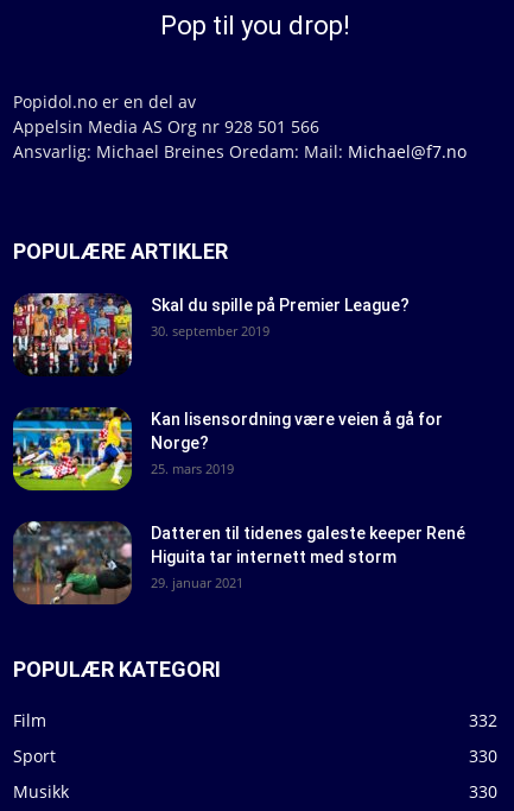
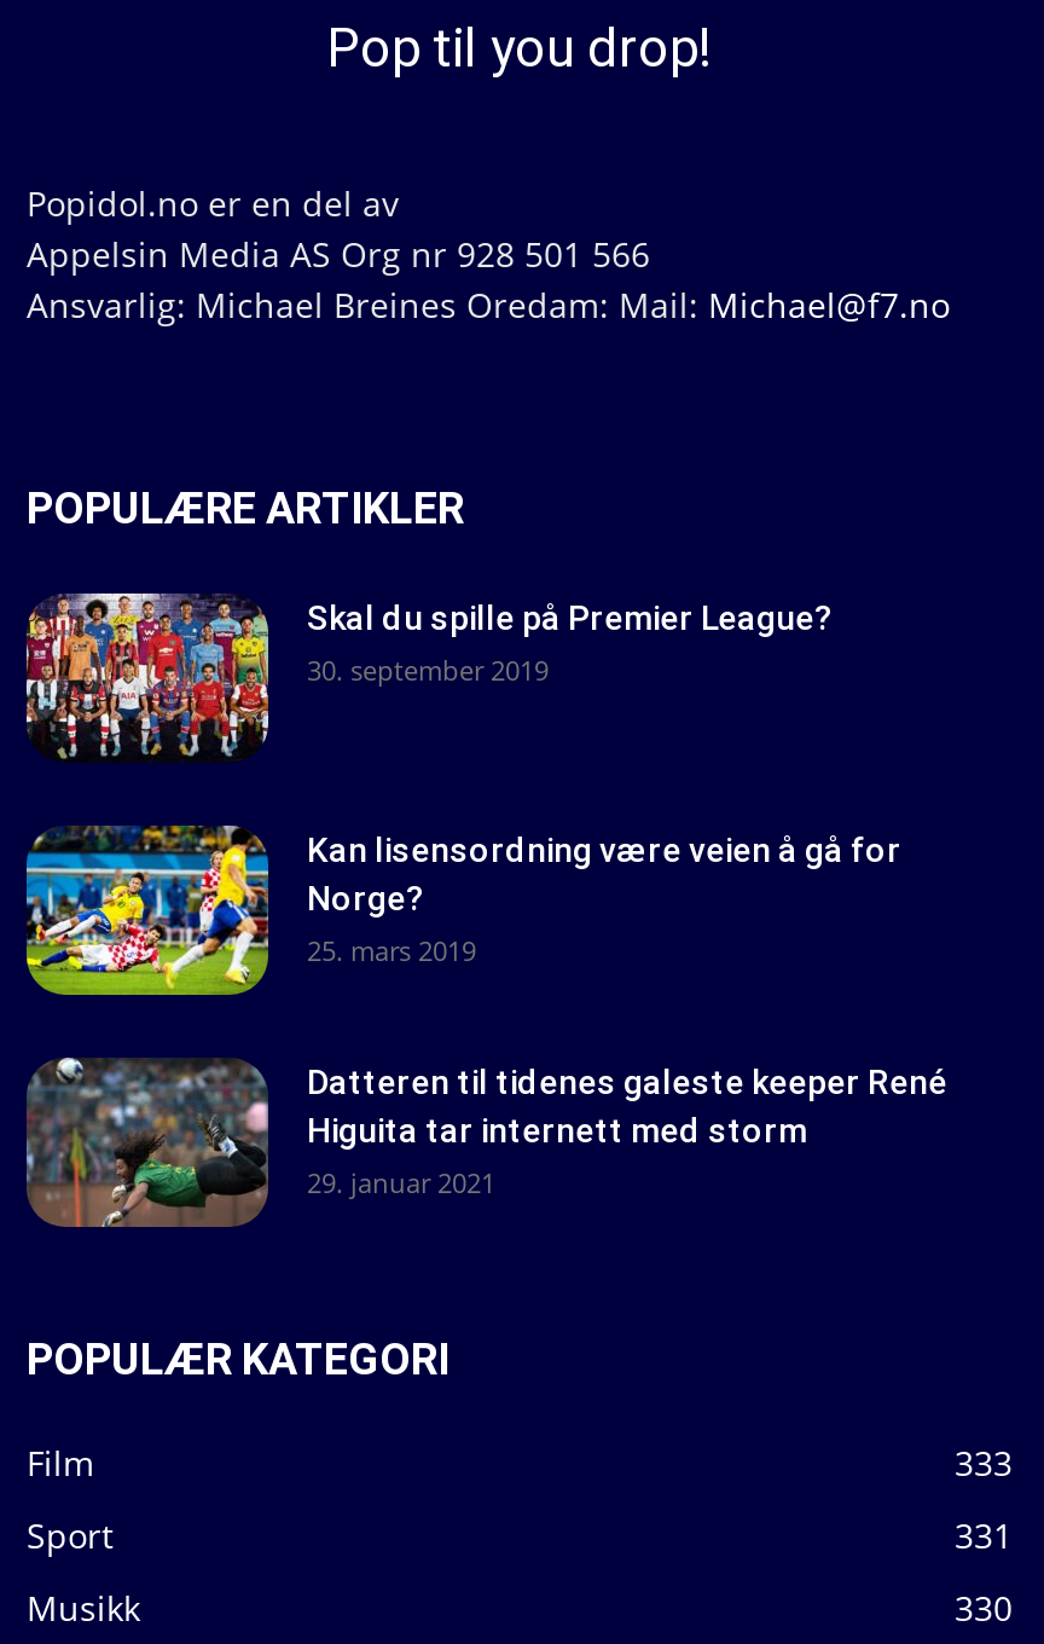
[469,708,497,731] 332 -> [955,1441,1013,1487] 333
[469,744,497,767] 330 -> [955,1514,1013,1560] 331

